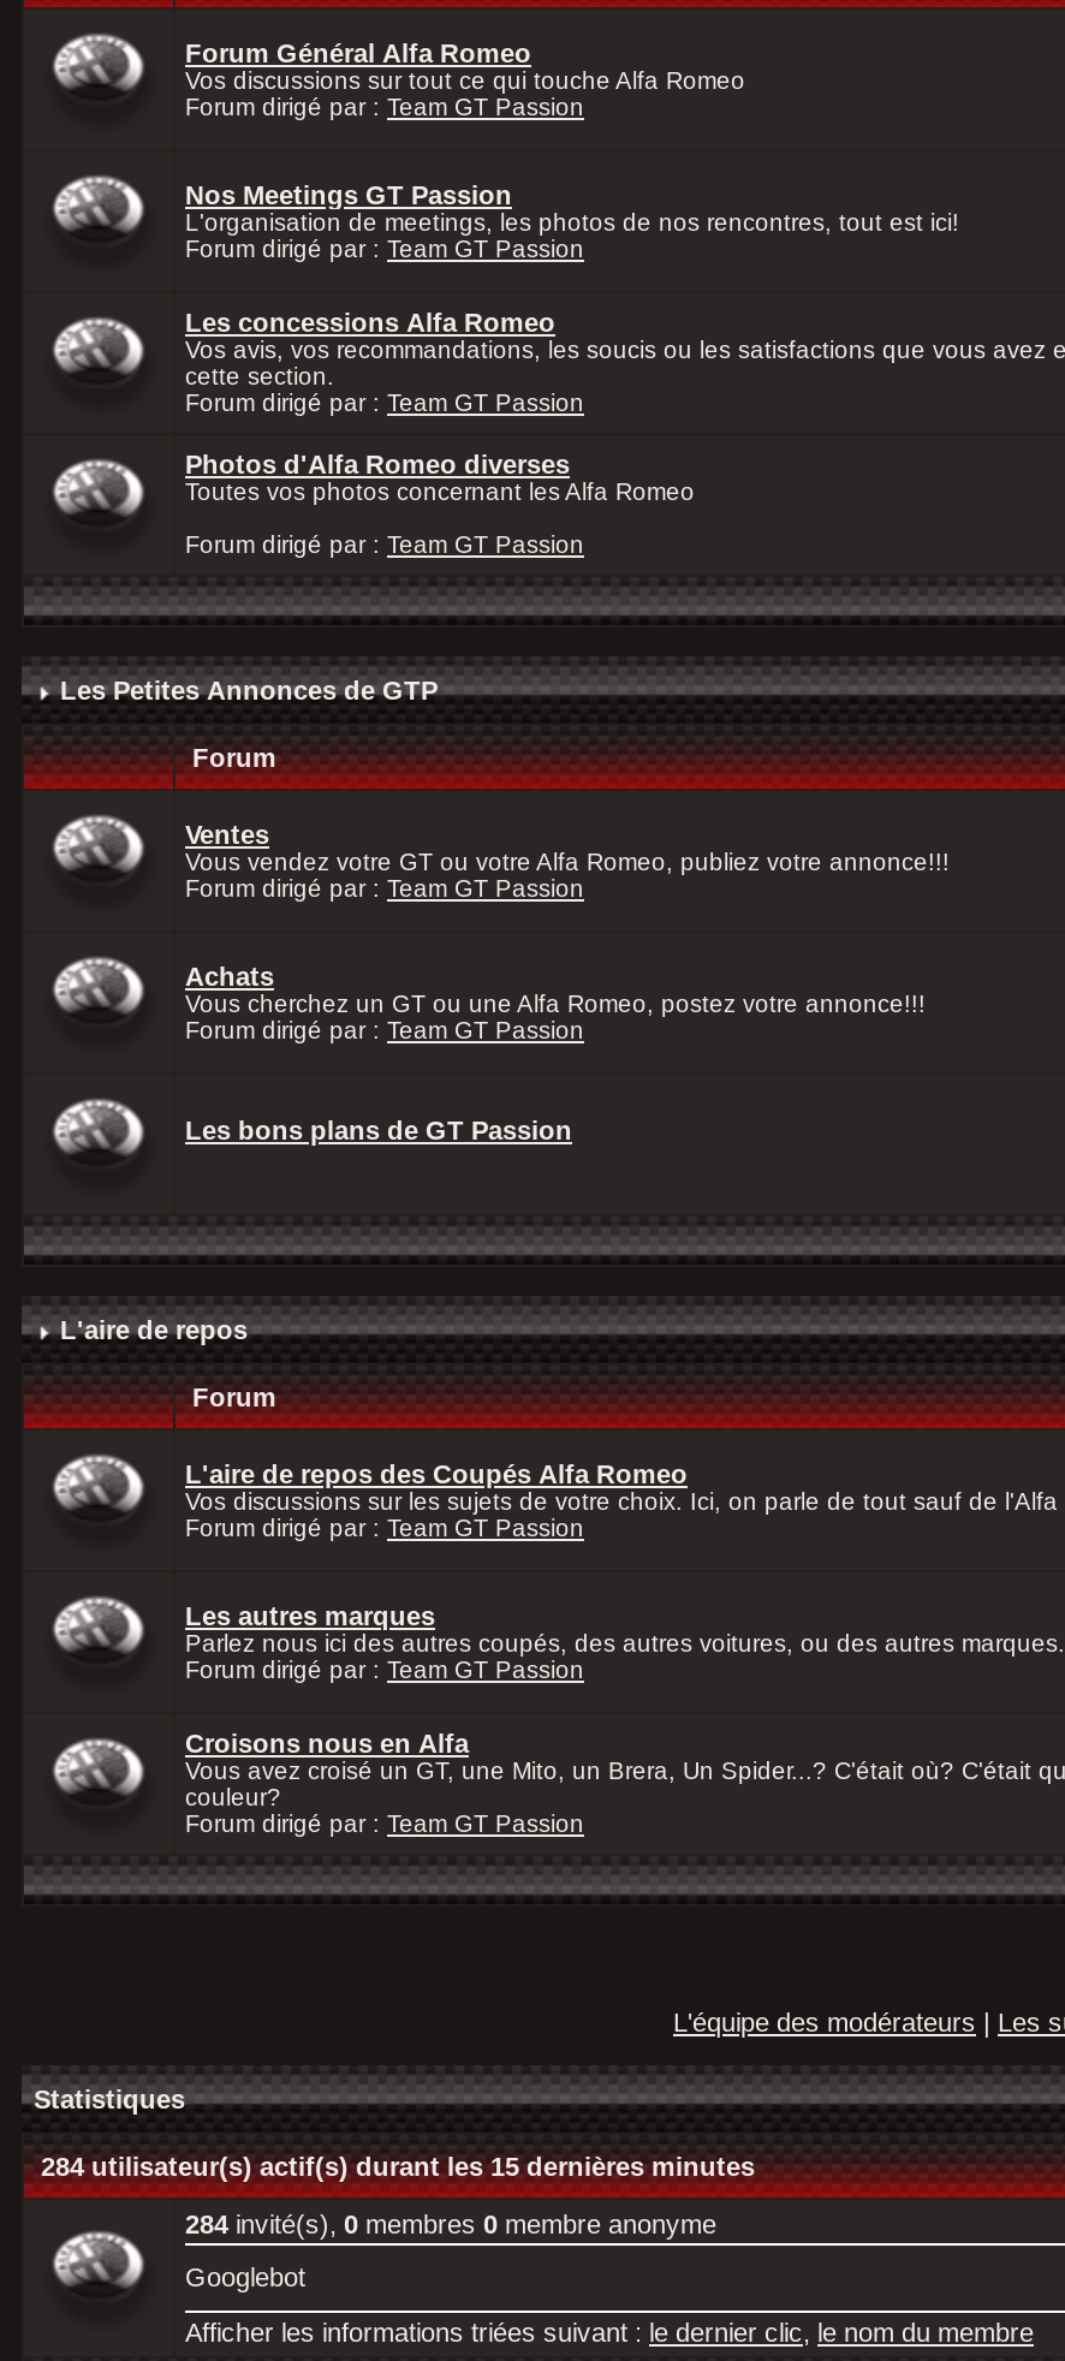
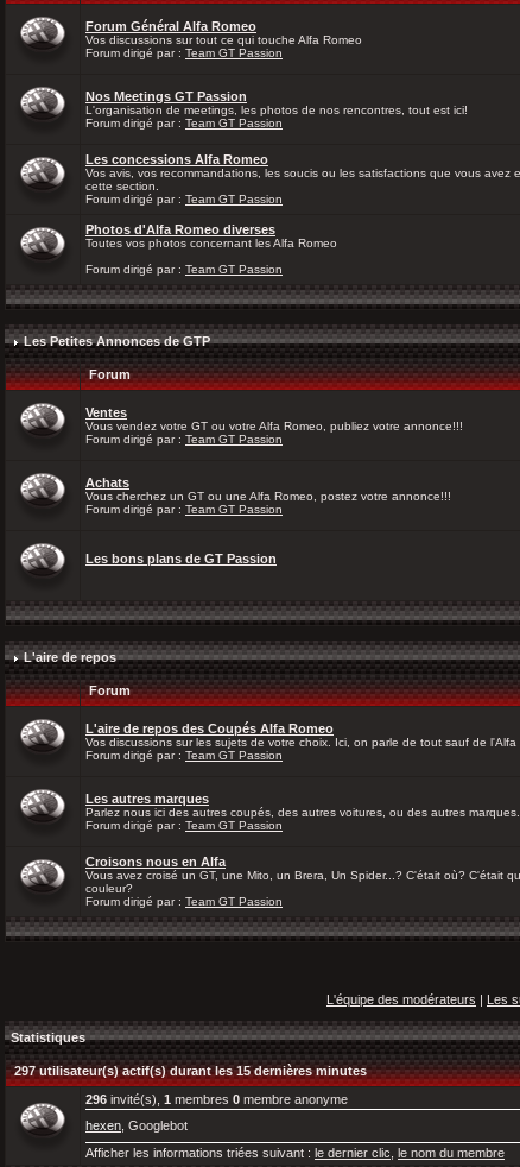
[41,2152,755,2181] 284 utilisateur(s) actif(s) durant les 15 dernières minutes -> [14,1064,367,1078] 297 utilisateur(s) actif(s) durant les 15 dernières minutes
[185,2210,716,2238] 284 invité(s), 0 membres 0 membre anonyme -> [85,1092,348,1106] 296 invité(s), 1 membres 0 membre anonyme
[185,2262,305,2291] Googlebot -> [85,1118,188,1133] hexen, Googlebot

